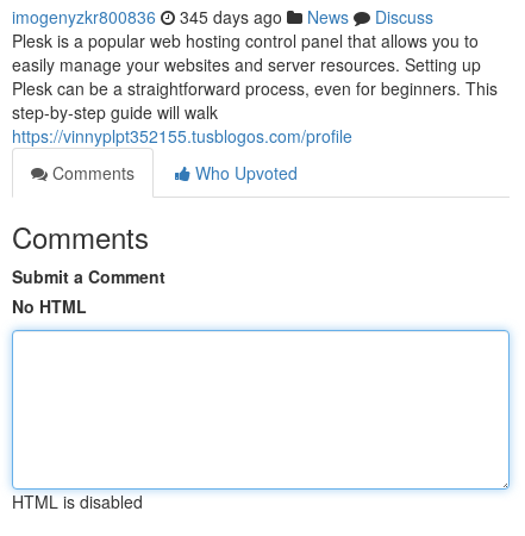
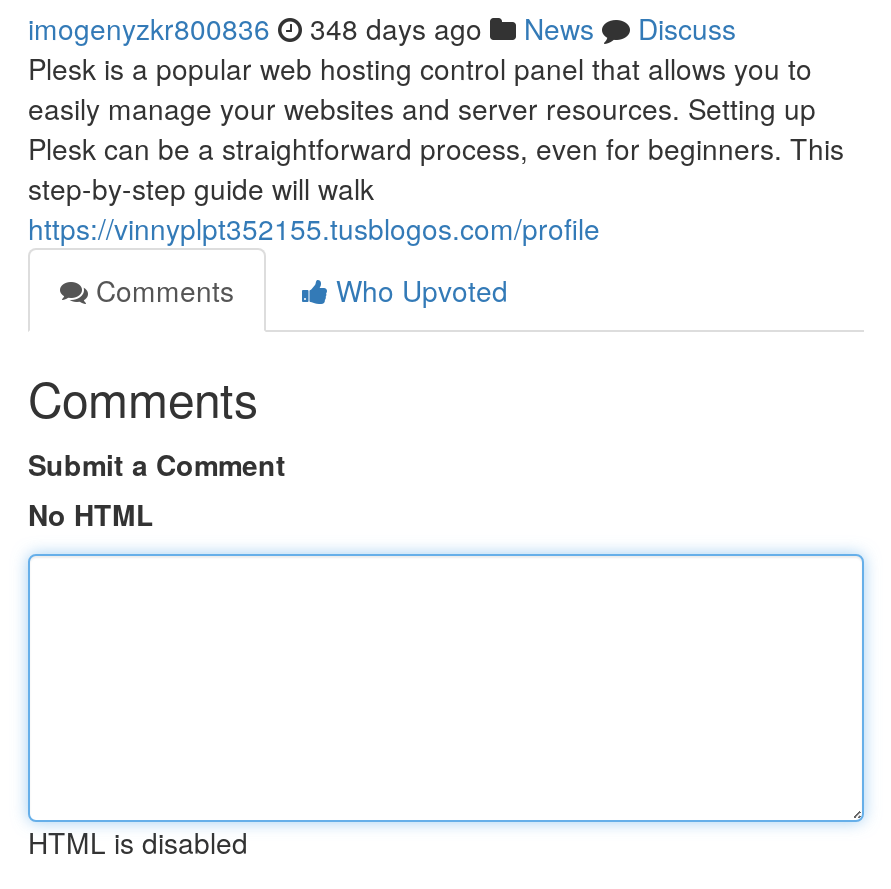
[12,5,433,29] imogenyzkr800836 345 days ago News Discuss -> [28,8,736,48] imogenyzkr800836 348 days ago News Discuss

